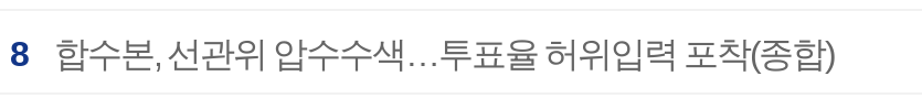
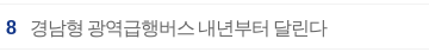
[54,35,834,73] 합수본, 선관위 압수수색…투표율 허위입력 포착(종합) -> [30,18,327,38] 경남형 광역급행버스 내년부터 달린다

